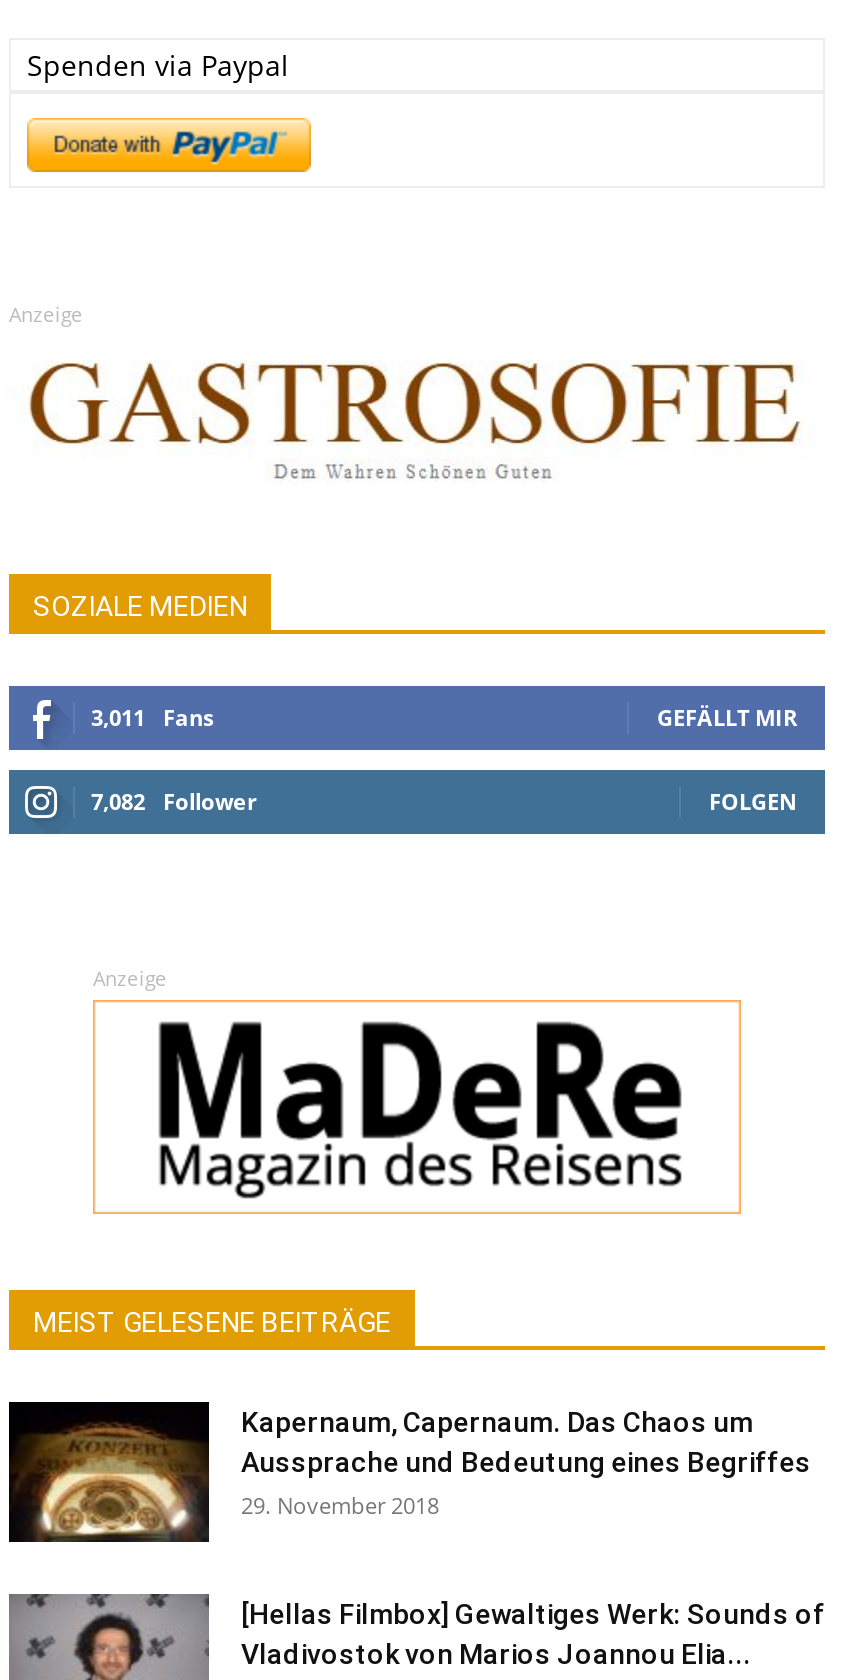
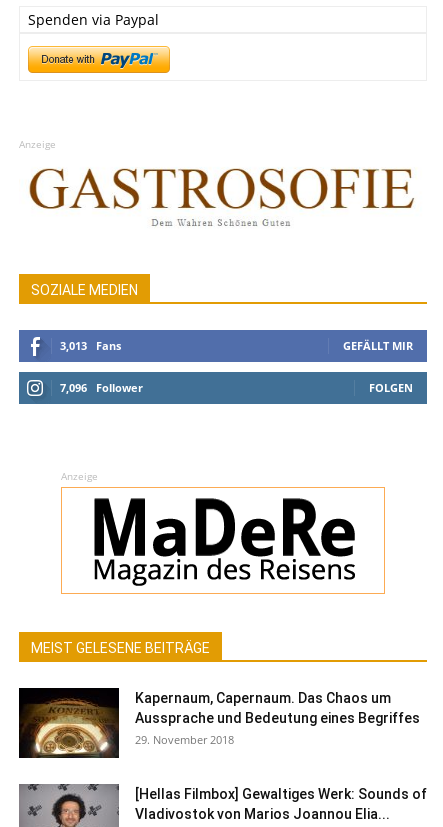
[91,703,213,733] 3,011 Fans -> [60,338,121,353] 3,013 Fans
[91,787,257,817] 7,082 Follower -> [60,380,143,395] 7,096 Follower

